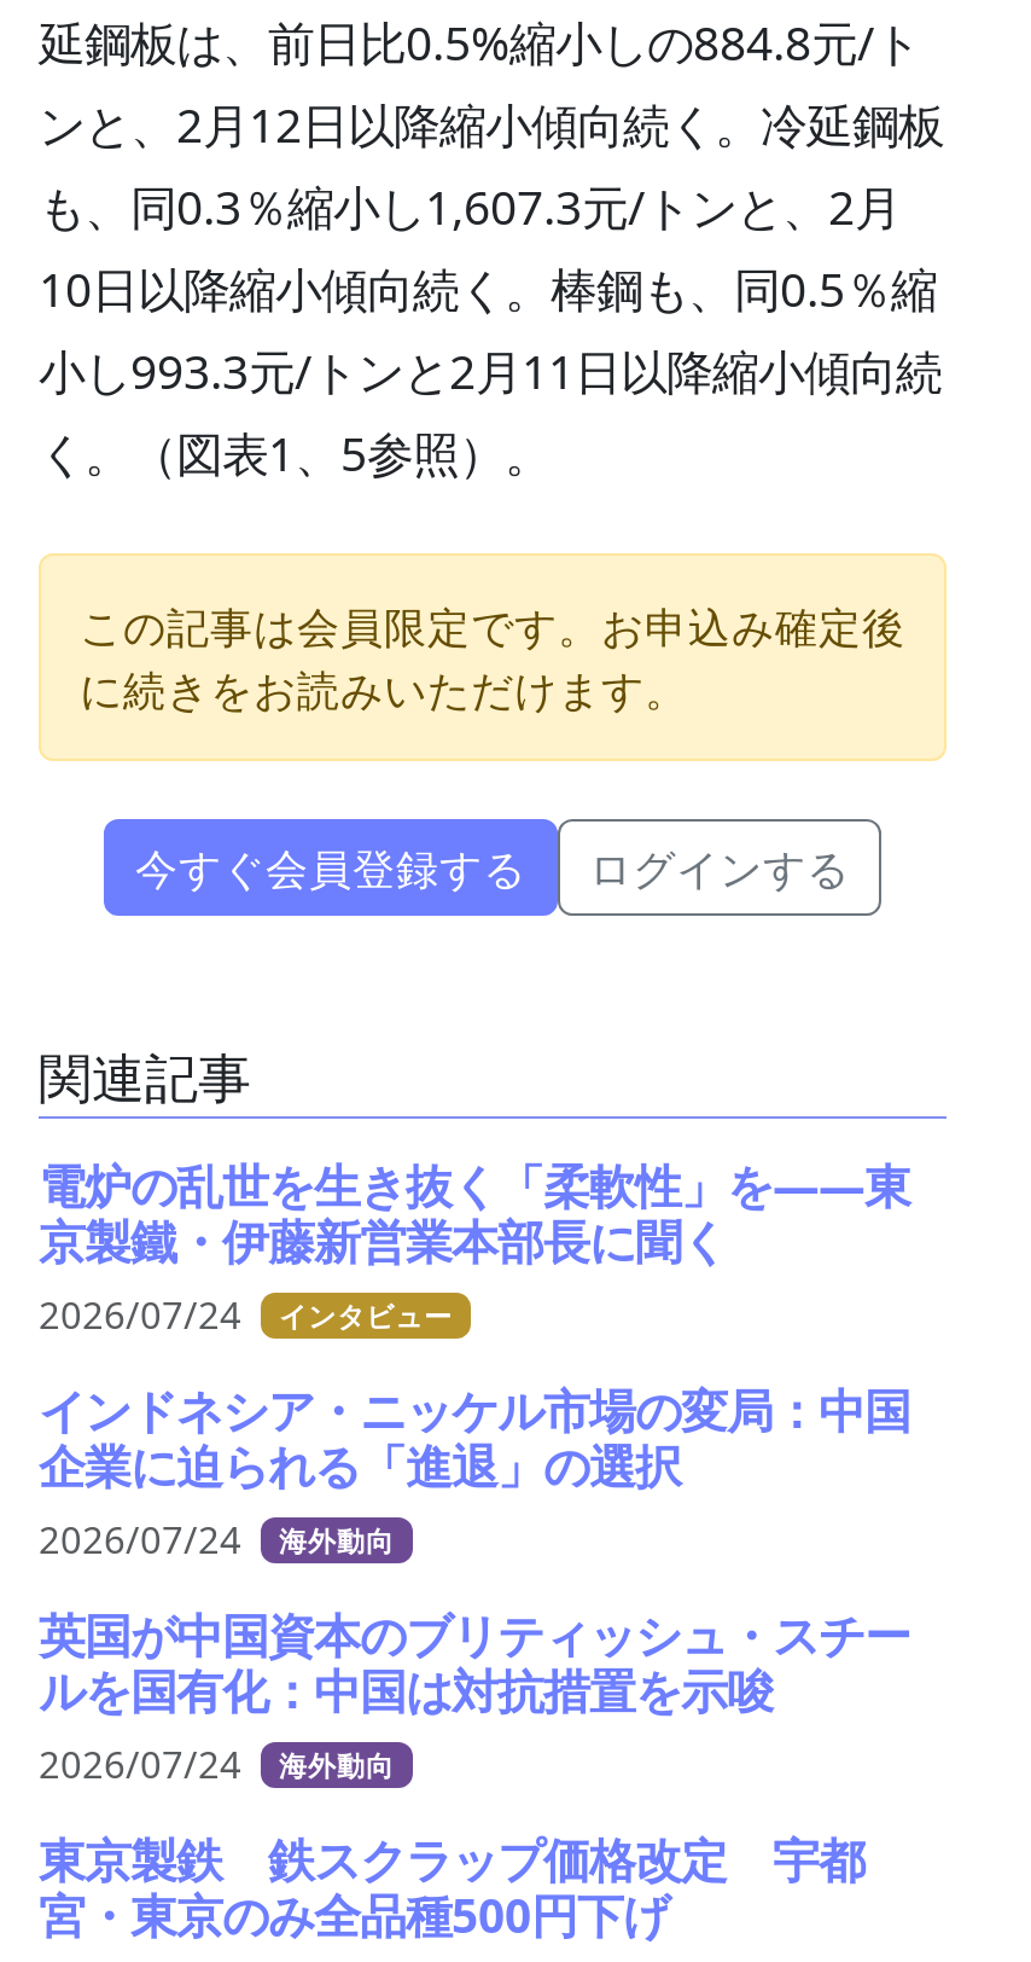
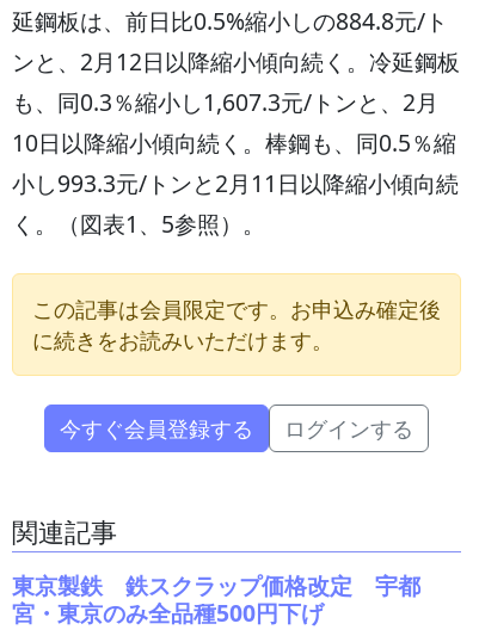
[39,1153,910,1791] 電炉の乱世を生き抜く「柔軟性」を――東 | 京製鐵・伊藤新営業本部長に聞く | 2026/07/24 | インタビュー | インドネシア・ニッケル市場の変局：中国 | 企業に迫られる「進退」の選択 | 2026/07/24 | 海外動向 | 英国が中国資本のブリティッシュ・スチー | ルを国有化：中国は対抗措置を示唆 | 2026/07/24 | 海外動向 -> none

